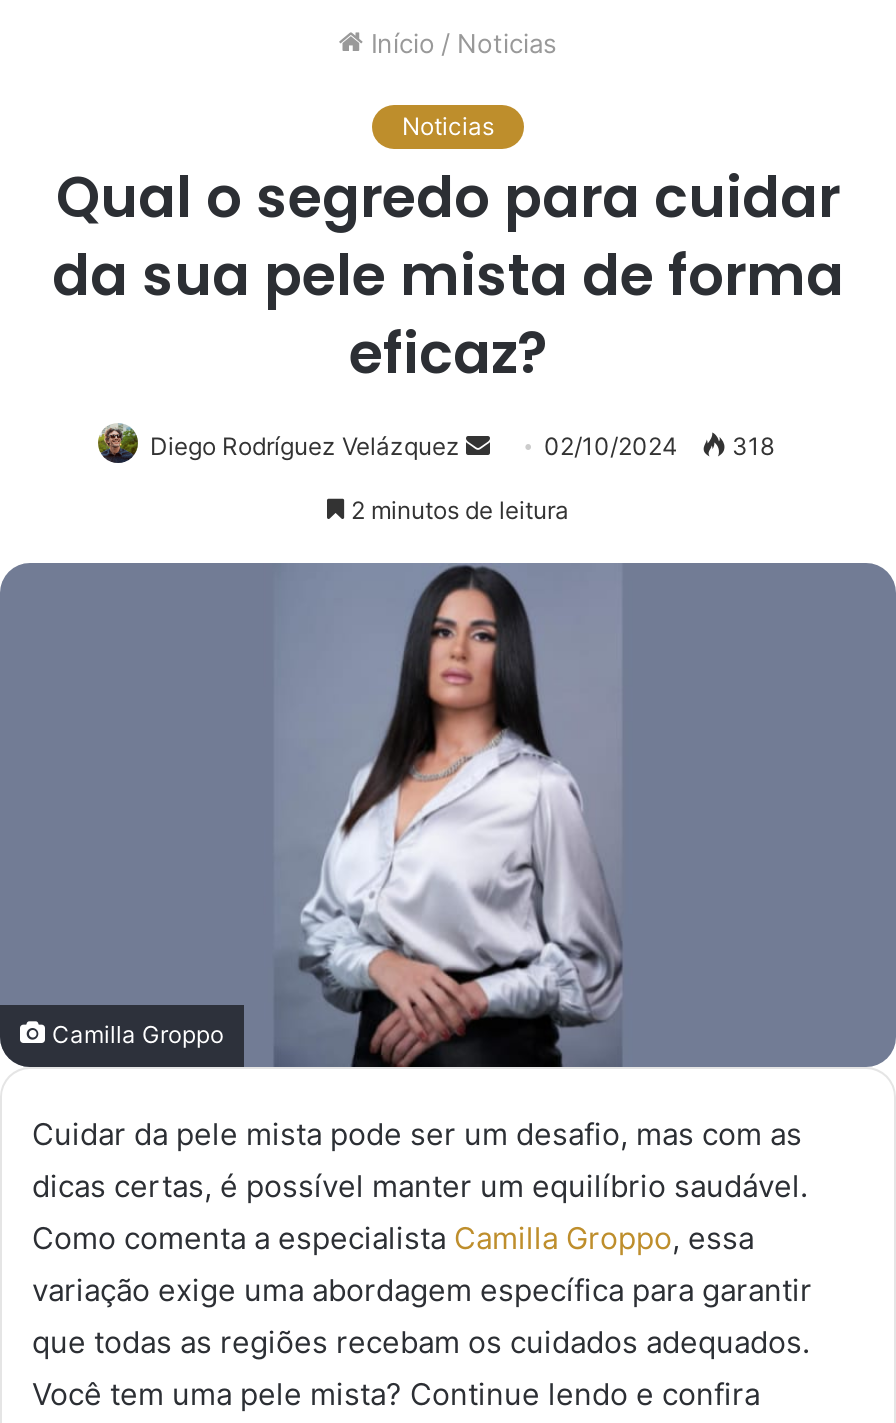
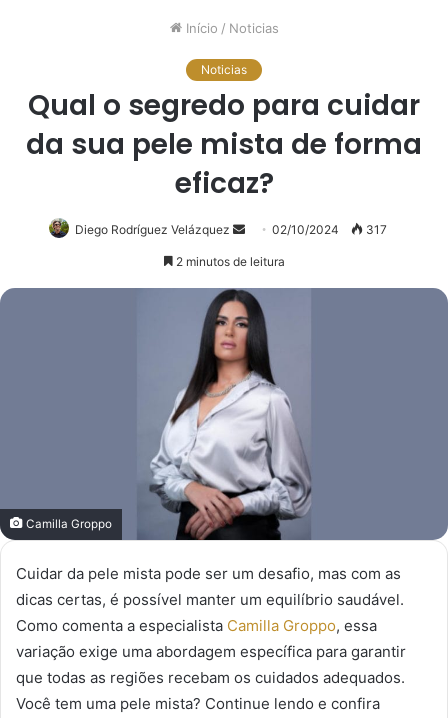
[726,431,774,461] 318 -> [363,222,387,237] 317

